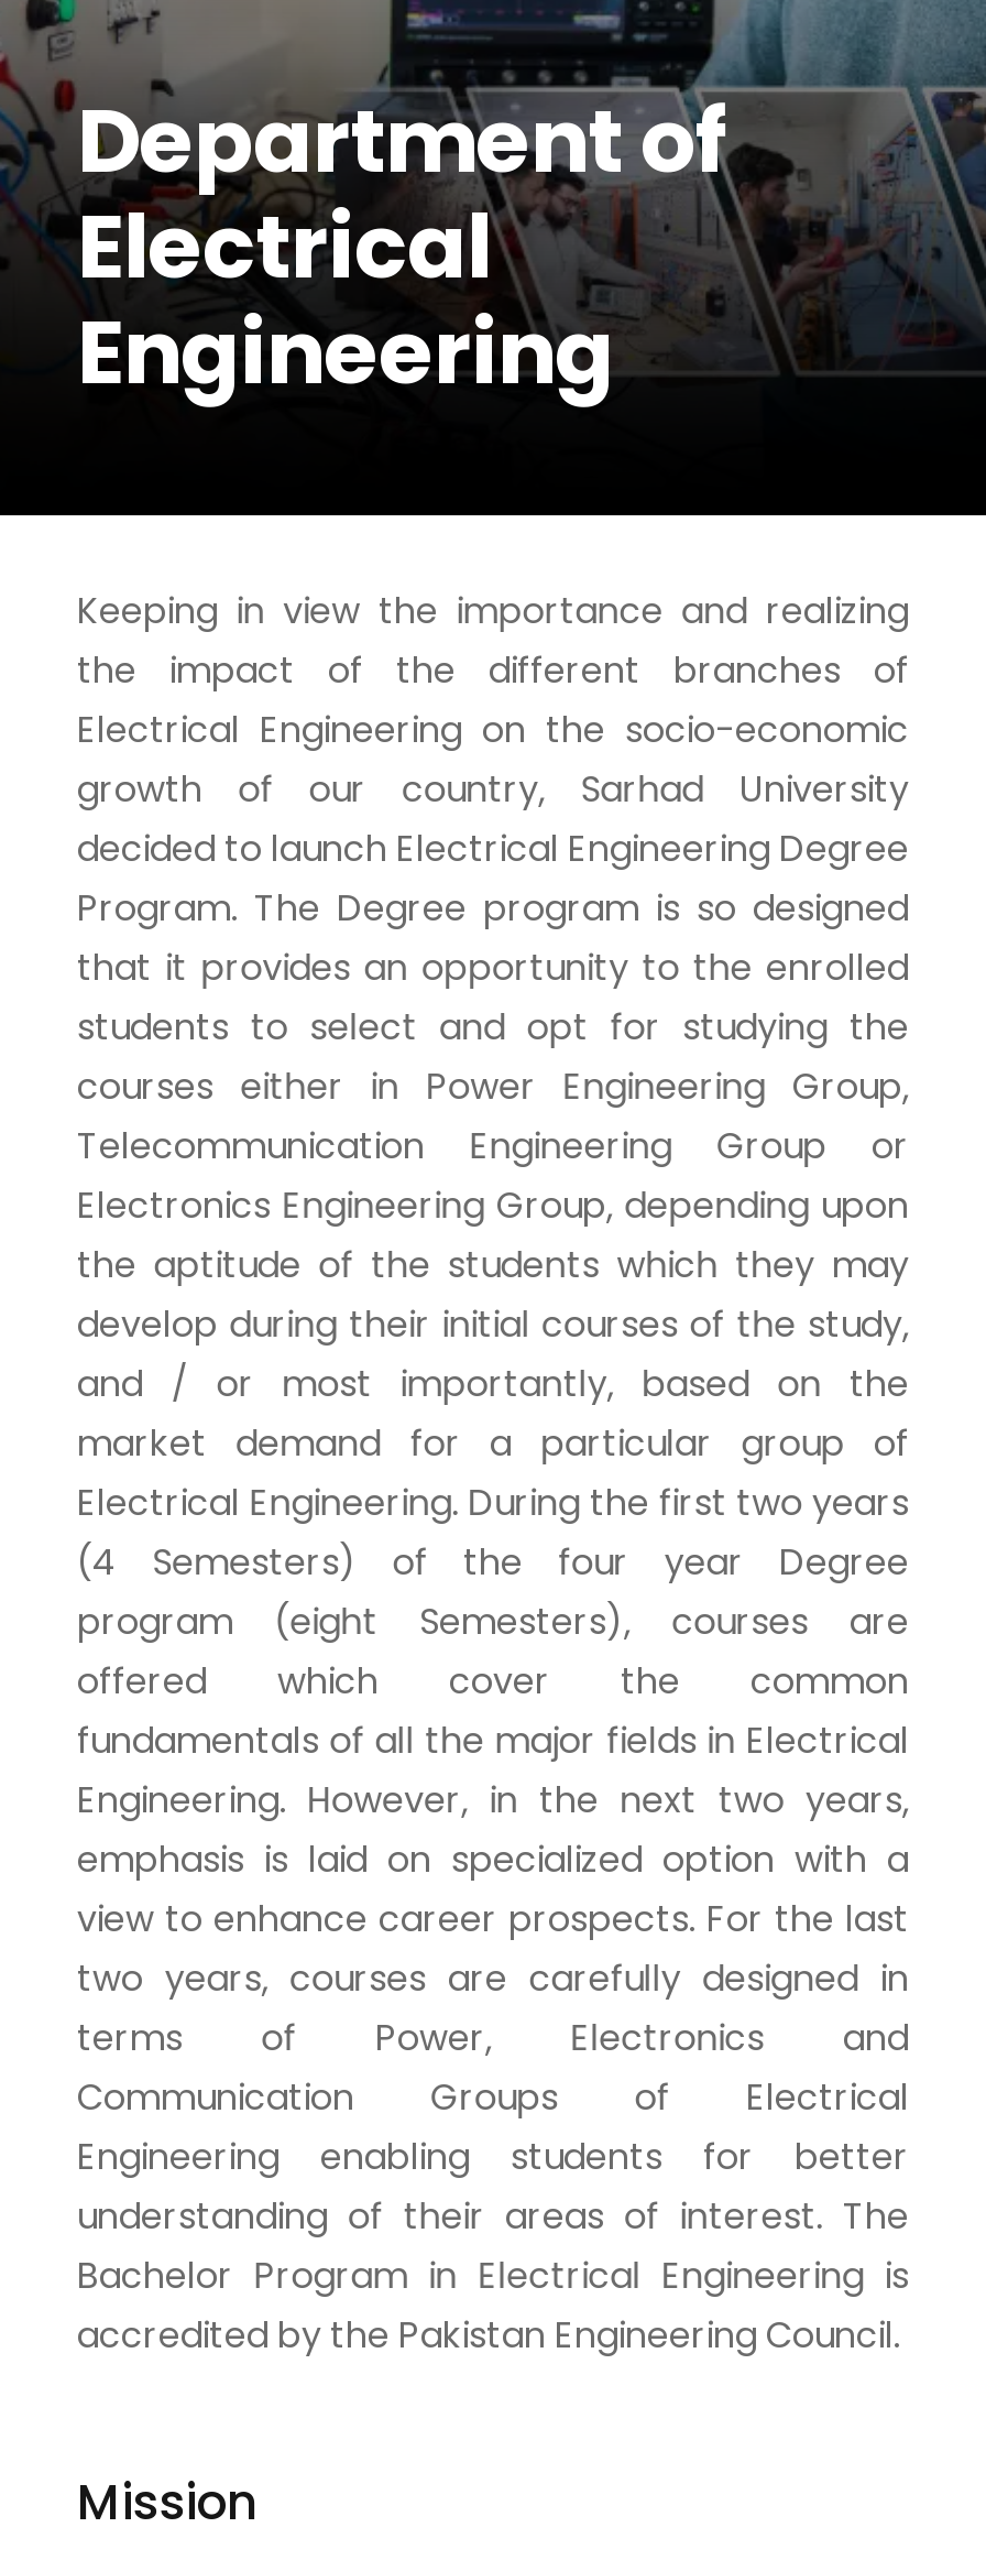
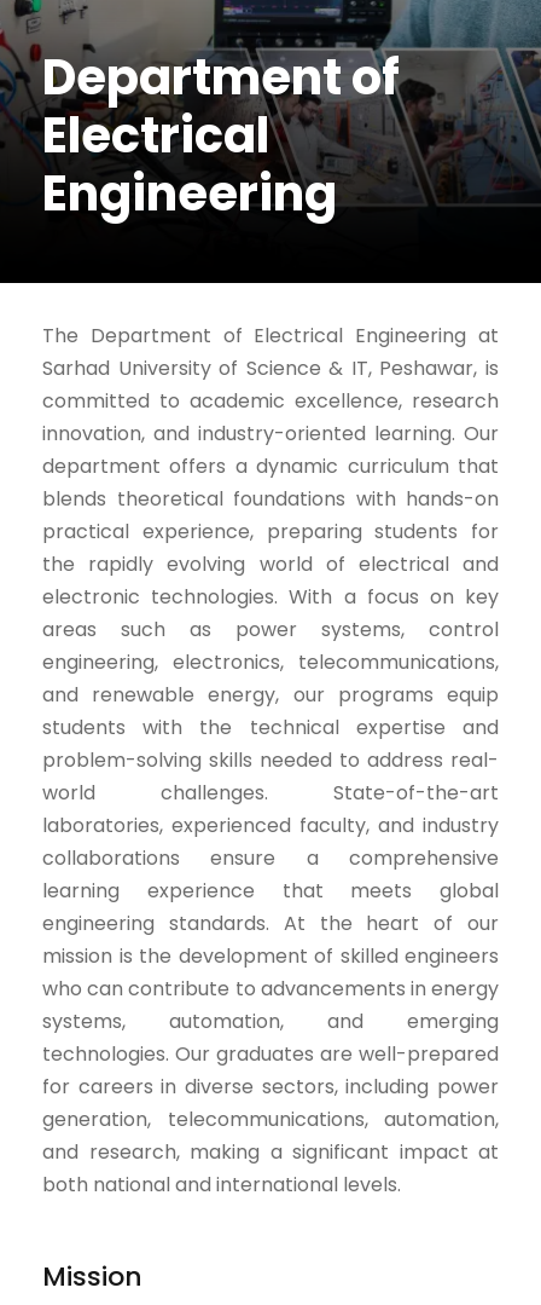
[77,586,909,2361] Keeping in view the importance and realizing | the impact of the different branches of | Electrical Engineering on the socio-economic | growth of our country, Sarhad University | decided to launch Electrical Engineering Degree | Program. The Degree program is so designed | that it provides an opportunity to the enrolled | students to select and opt for studying the | courses either in Power Engineering Group, | Telecommunication Engineering Group or | Electronics Engineering Group, depending upon | the aptitude of the students which they may | develop during their initial courses of the study, | and / or most importantly, based on the | market demand for a particular group of | Electrical Engineering. During the first two years | (4 Semesters) of the four year Degree | program (eight Semesters), courses are | offered which cover the common | fundamentals of all the major fields in Electrical | Engineering. However, in the next two years, | emphasis is laid on specialized option with a | view to enhance career prospects. For the last | two years, courses are carefully designed in | terms of Power, Electronics and | Communication Groups of Electrical | Engineering enabling students for better | understanding of their areas of interest. The | Bachelor Program in Electrical Engineering is | accredited by the Pakistan Engineering Council. -> [42,322,499,1199] The Department of Electrical Engineering at | Sarhad University of Science & IT, Peshawar, is | committed to academic excellence, research | innovation, and industry-oriented learning. Our | department offers a dynamic curriculum that | blends theoretical foundations with hands-on | practical experience, preparing students for | the rapidly evolving world of electrical and | electronic technologies. With a focus on key | areas such as power systems, control | engineering, electronics, telecommunications, | and renewable energy, our programs equip | students with the technical expertise and | problem-solving skills needed to address real- | world challenges. State-of-the-art | laboratories, experienced faculty, and industry | collaborations ensure a comprehensive | learning experience that meets global | engineering standards. At the heart of our | mission is the development of skilled engineers | who can contribute to advancements in energy | systems, automation, and emerging | technologies. Our graduates are well-prepared | for careers in diverse sectors, including power | generation, telecommunications, automation, | and research, making a significant impact at | both national and international levels.

